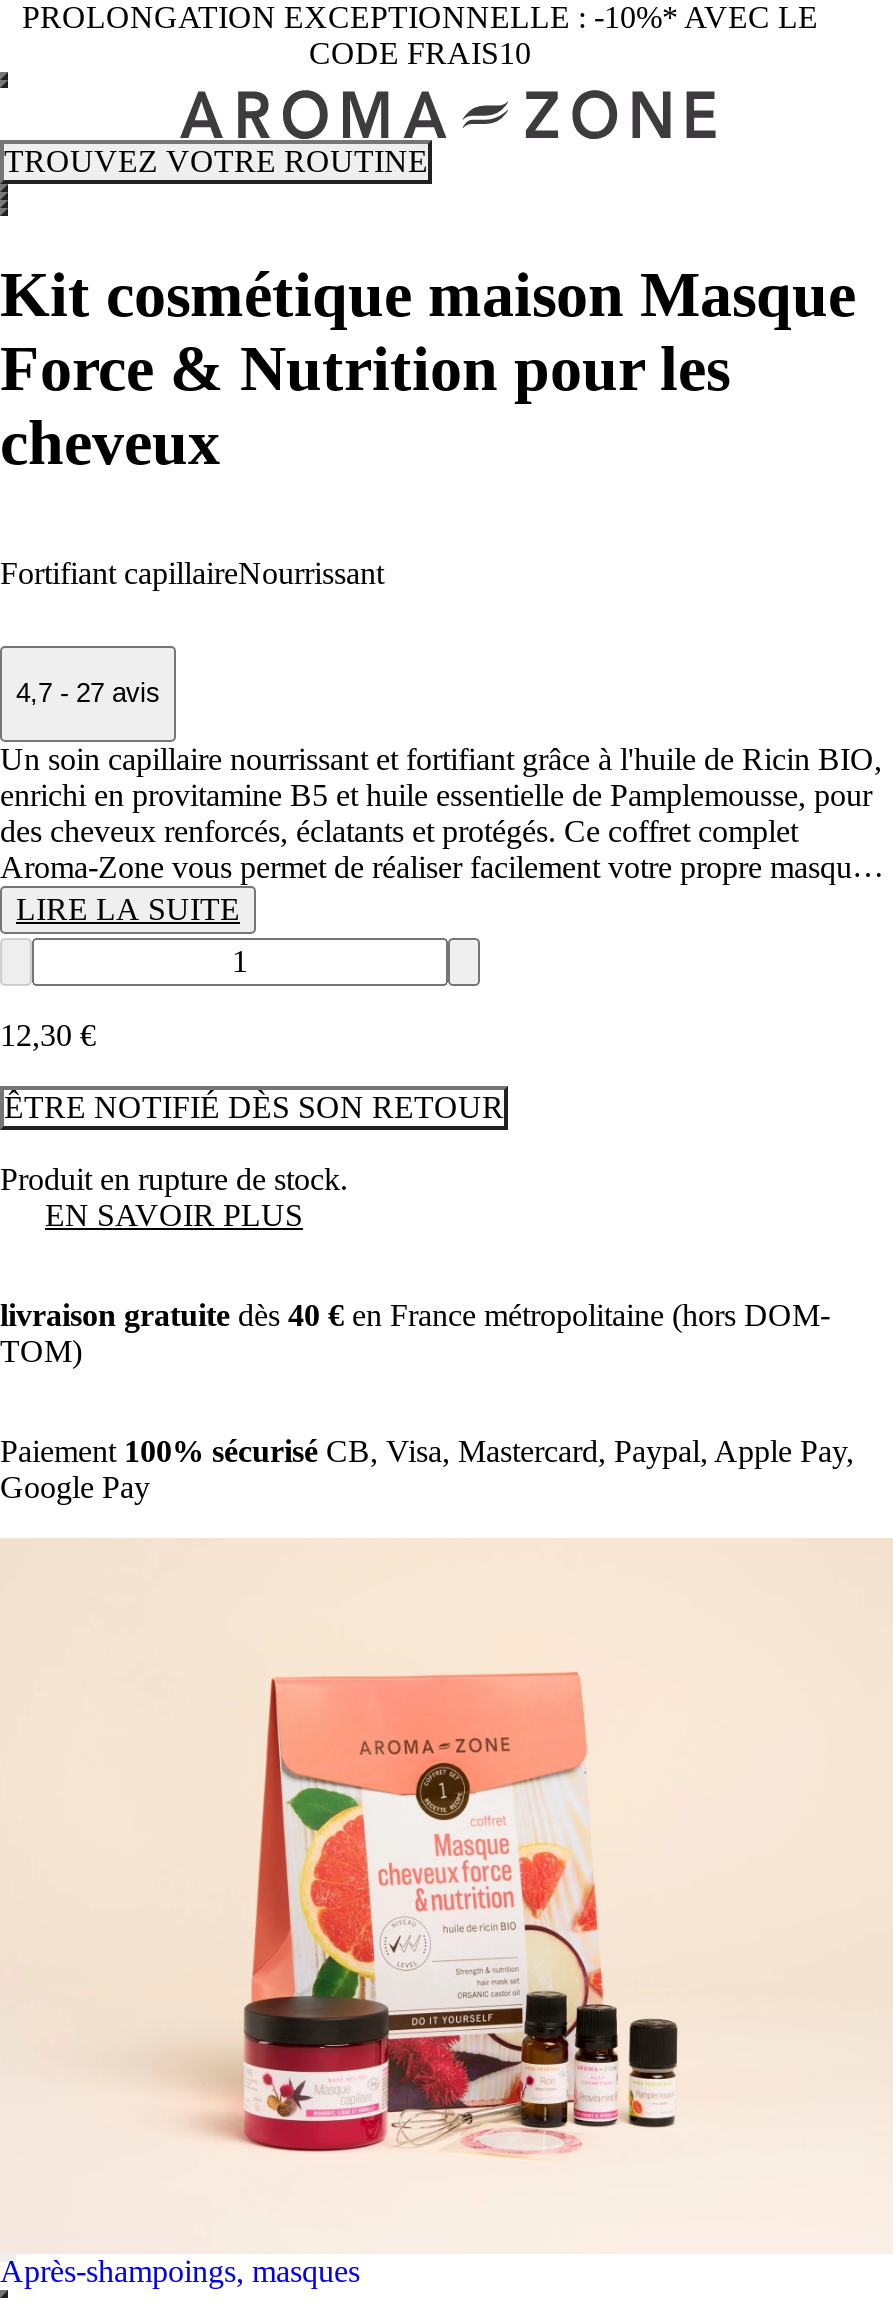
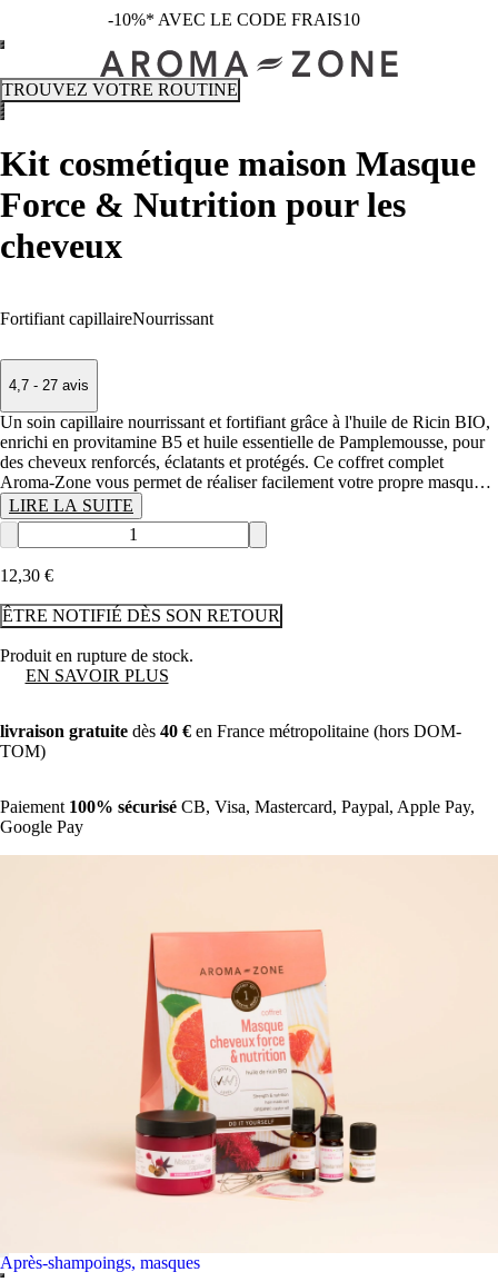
[22,0,818,70] PROLONGATION EXCEPTIONNELLE : -10%* AVEC LE | CODE FRAIS10 -> [107,10,360,29] -10%* AVEC LE CODE FRAIS10

